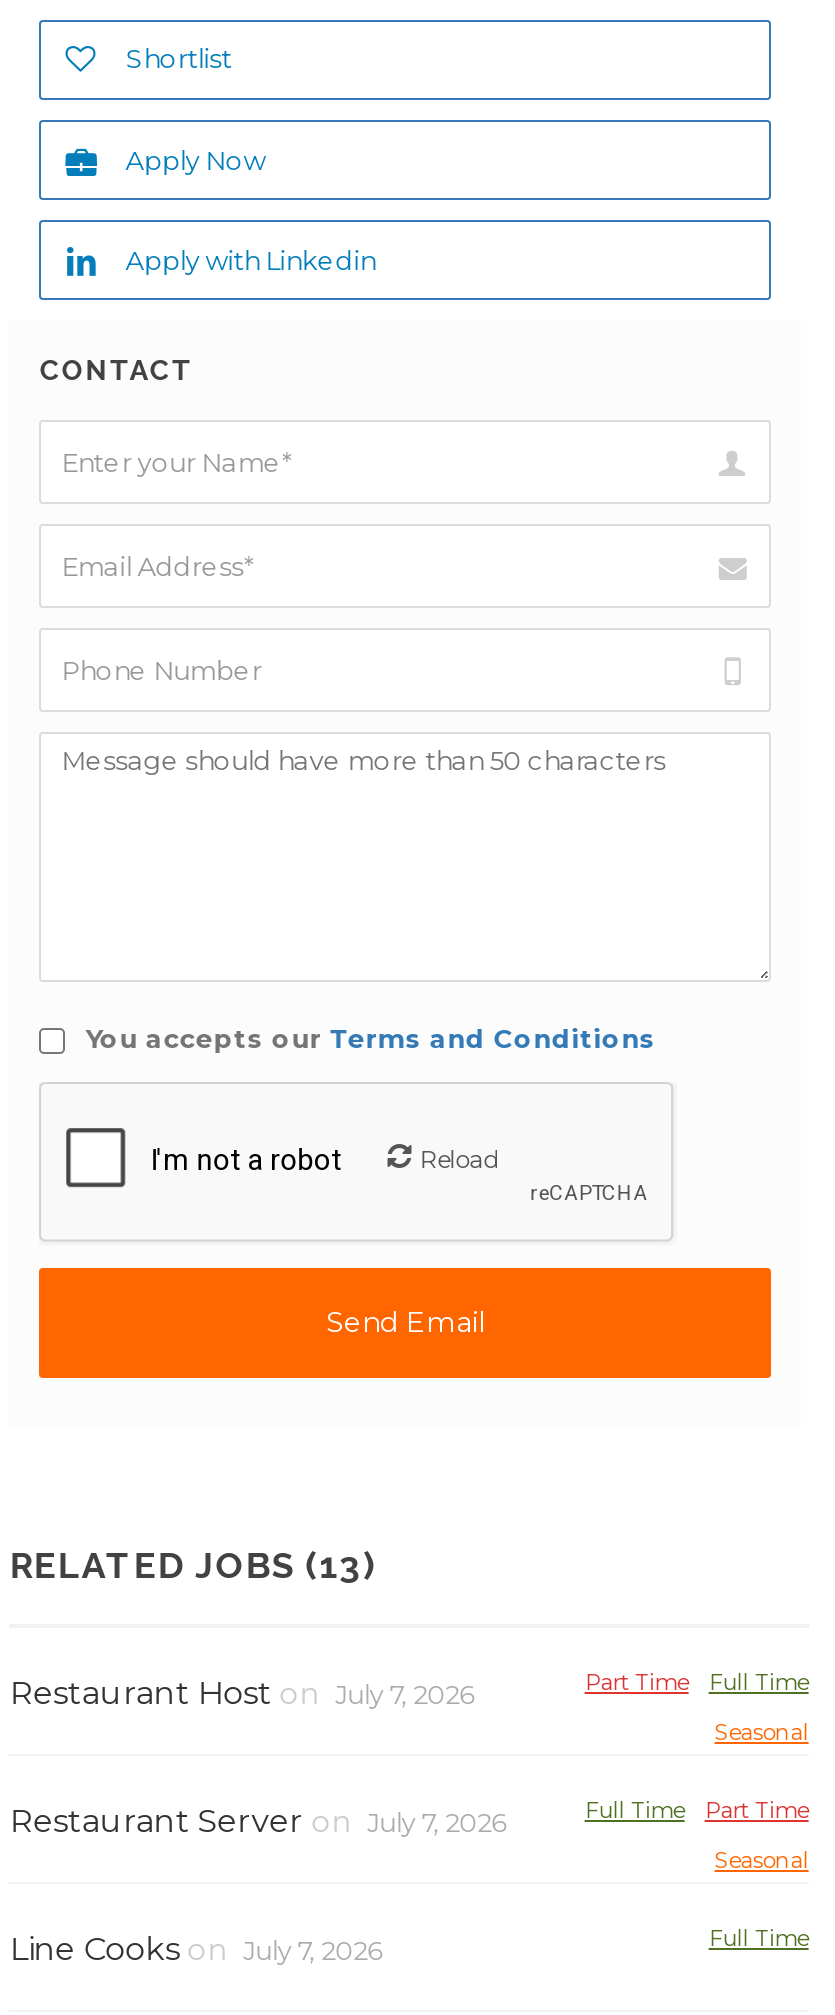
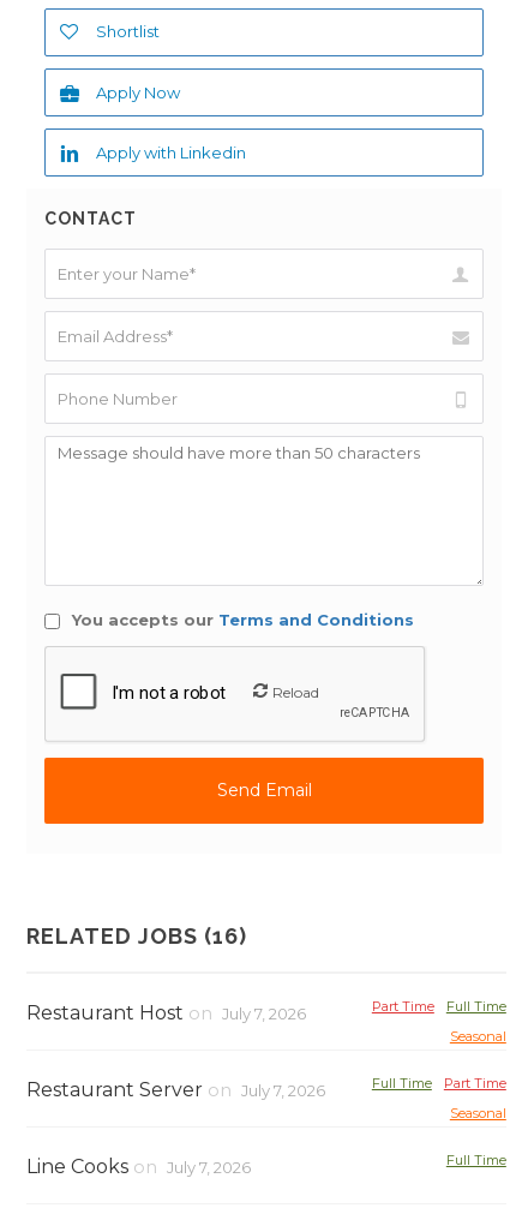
[9,1545,377,1587] RELATED JOBS (13) -> [27,924,247,949] RELATED JOBS (16)

